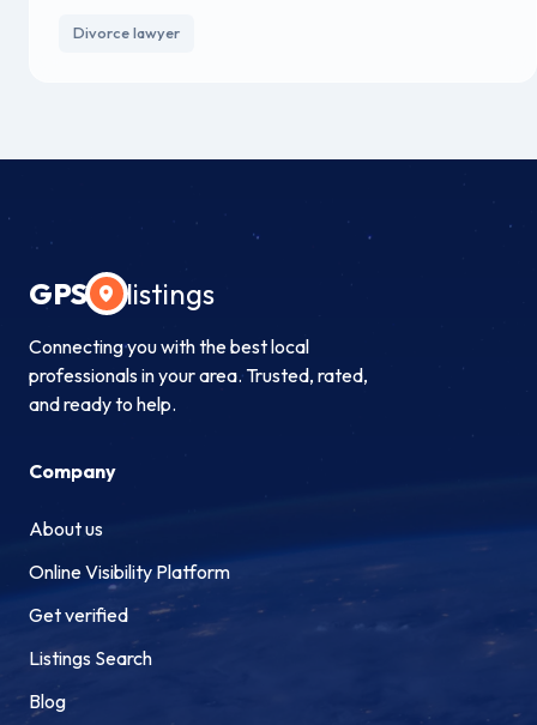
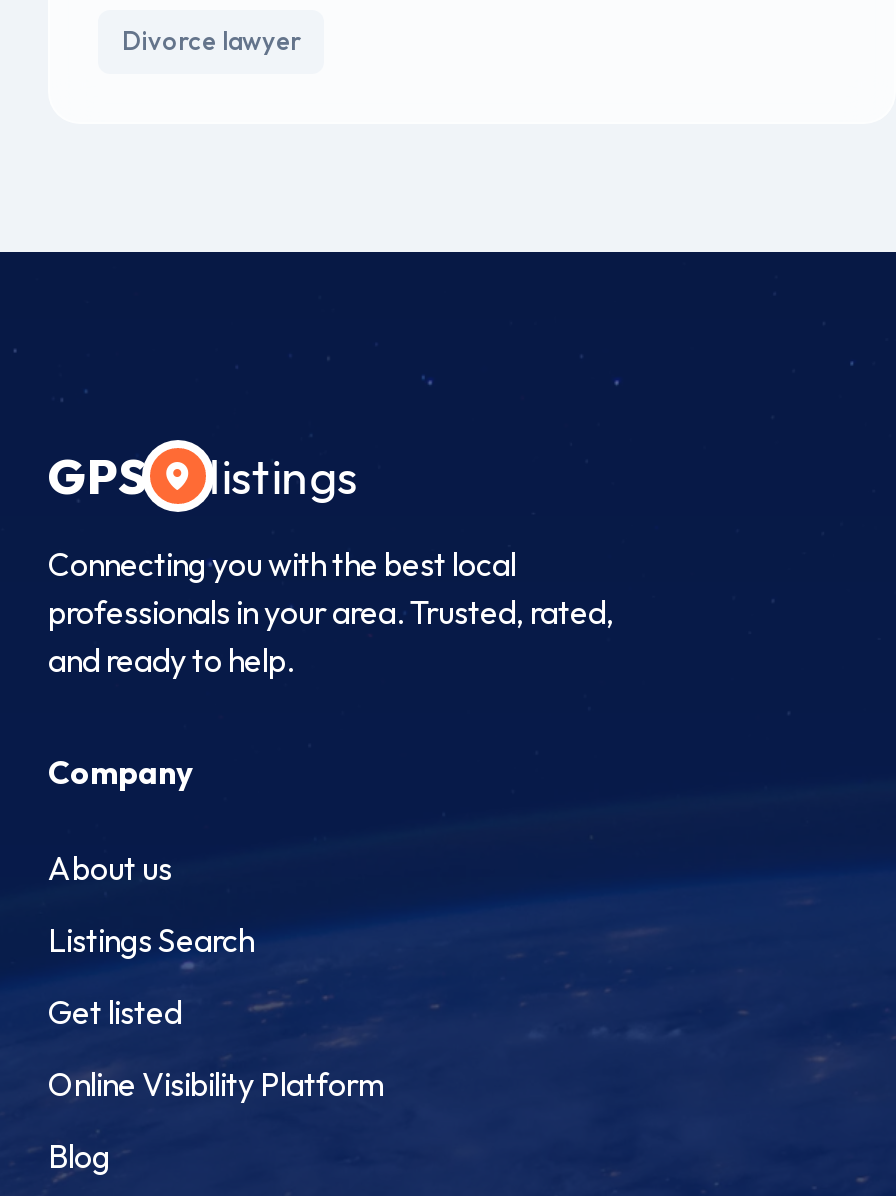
none -> [48,991,182,1031] Get listed
moved [29,559,230,583] -> [48,1063,384,1103]: Online Visibility Platform
[29,602,128,626] Get verified -> none
moved [29,645,152,669] -> [48,919,254,959]: Listings Search

